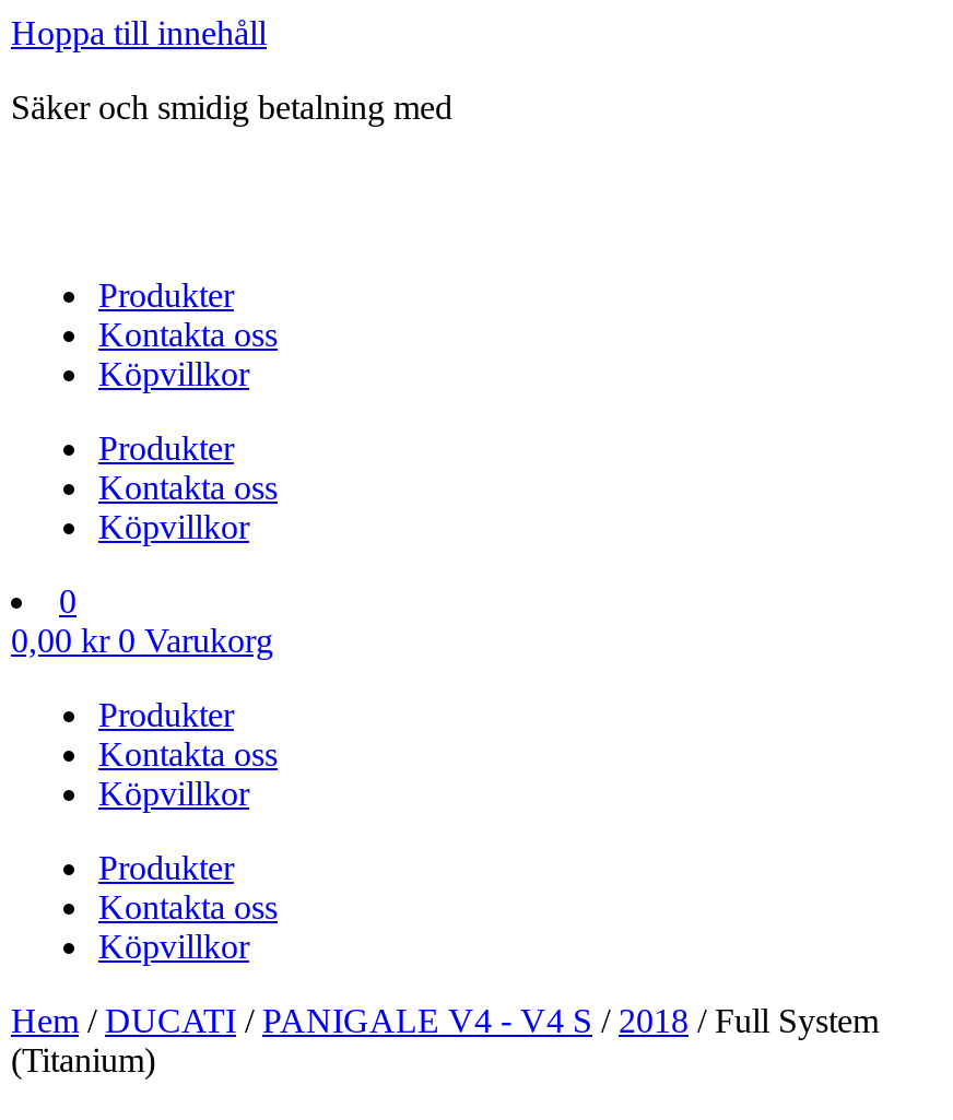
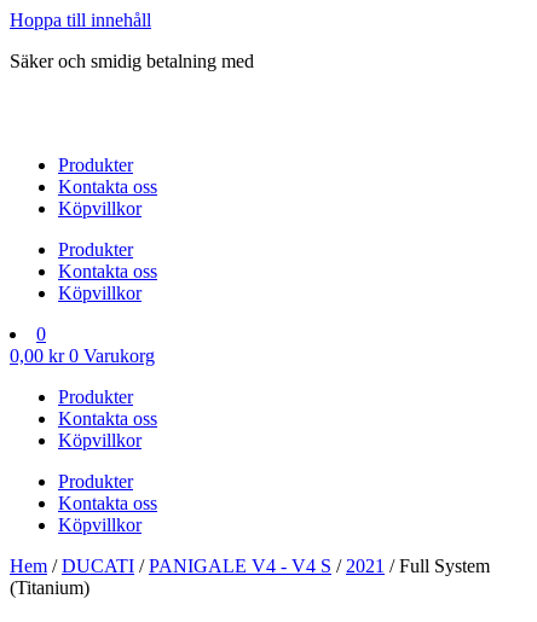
[11,1002,879,1039] Hem / DUCATI / PANIGALE V4 - V4 S / 2018 / Full System -> [10,556,490,576] Hem / DUCATI / PANIGALE V4 - V4 S / 2021 / Full System

